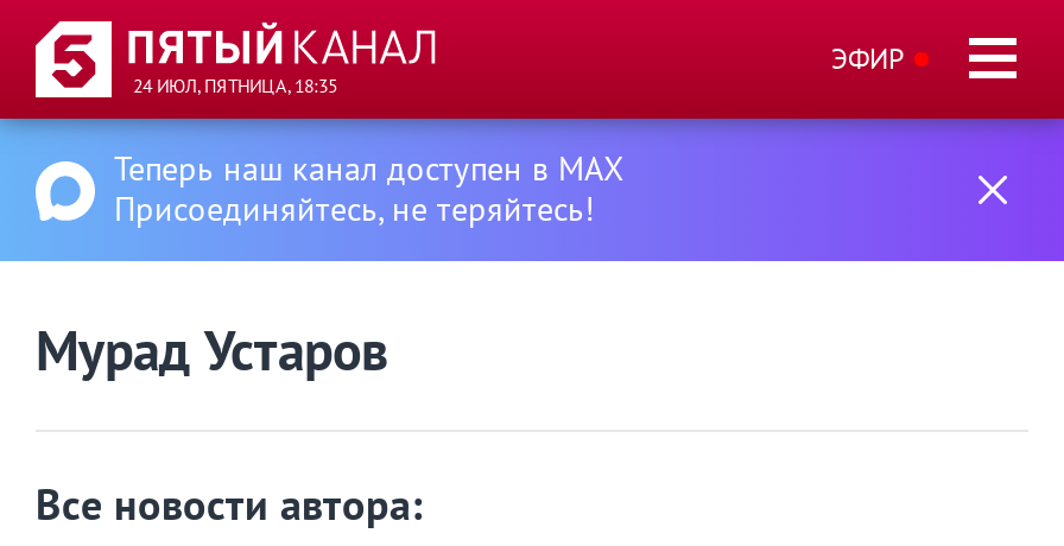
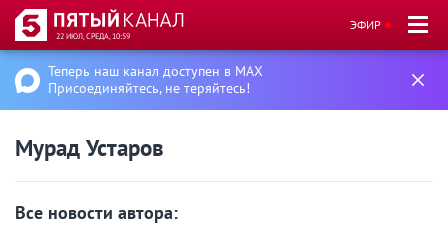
[133,74,337,97] 24 ИЮЛ, ПЯТНИЦА, 18:35 -> [56,31,130,41] 22 ИЮЛ, СРЕДА, 10:59

